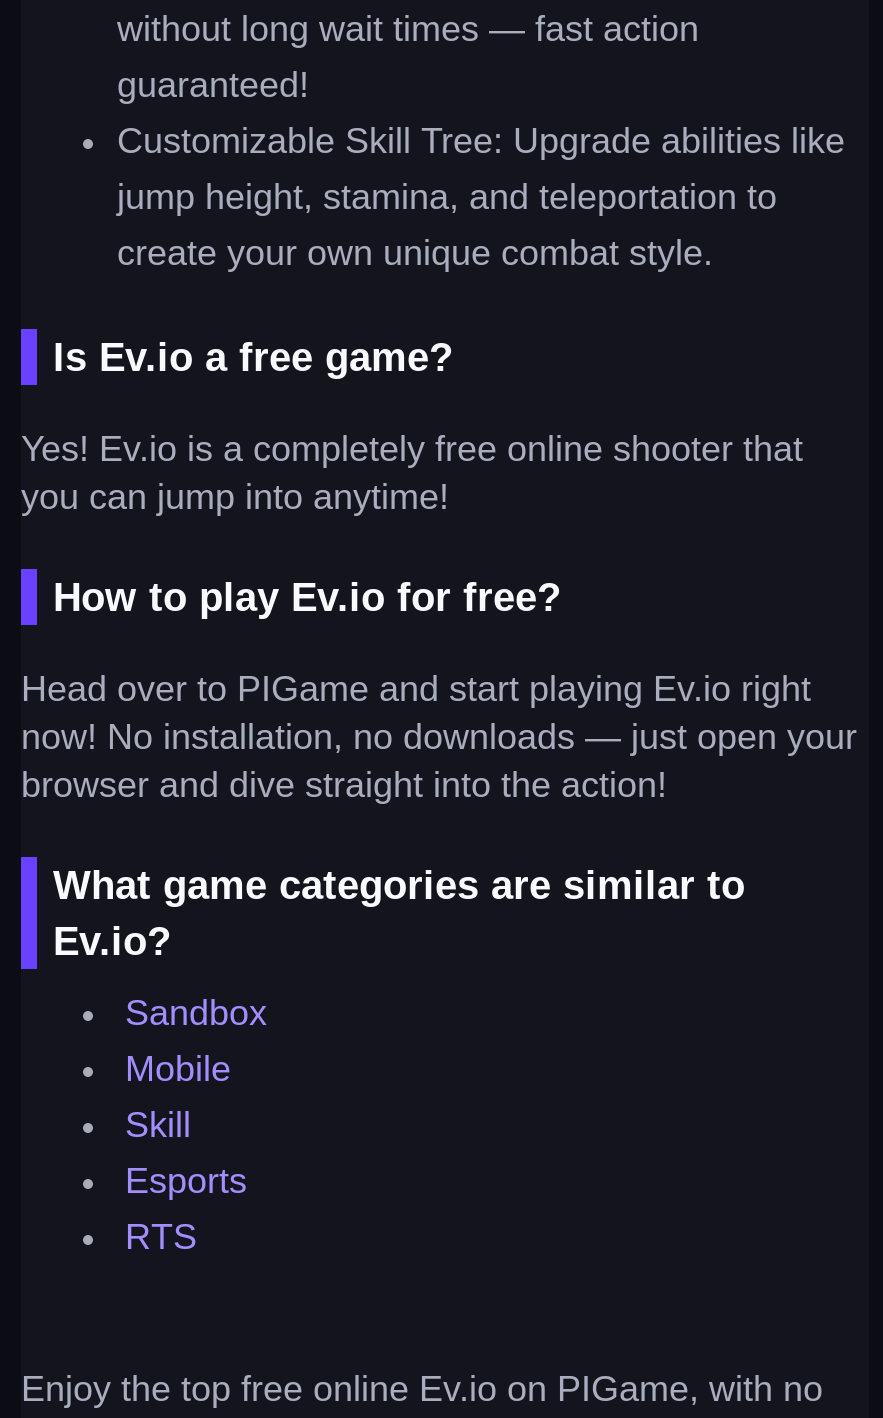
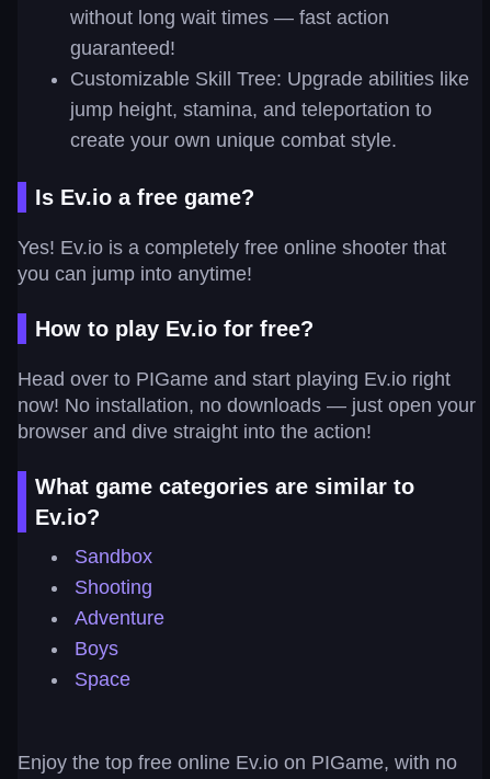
[125,1049,247,1257] Mobile | Skill | Esports | RTS -> [75,576,164,690] Shooting | Adventure | Boys | Space

